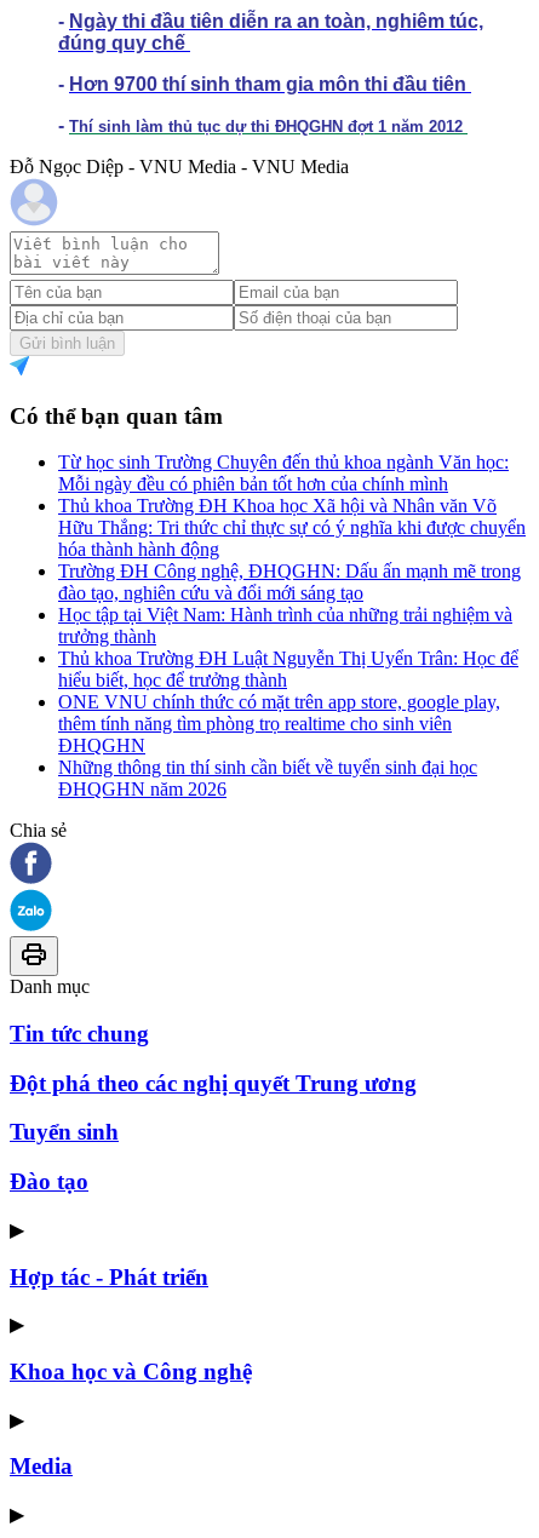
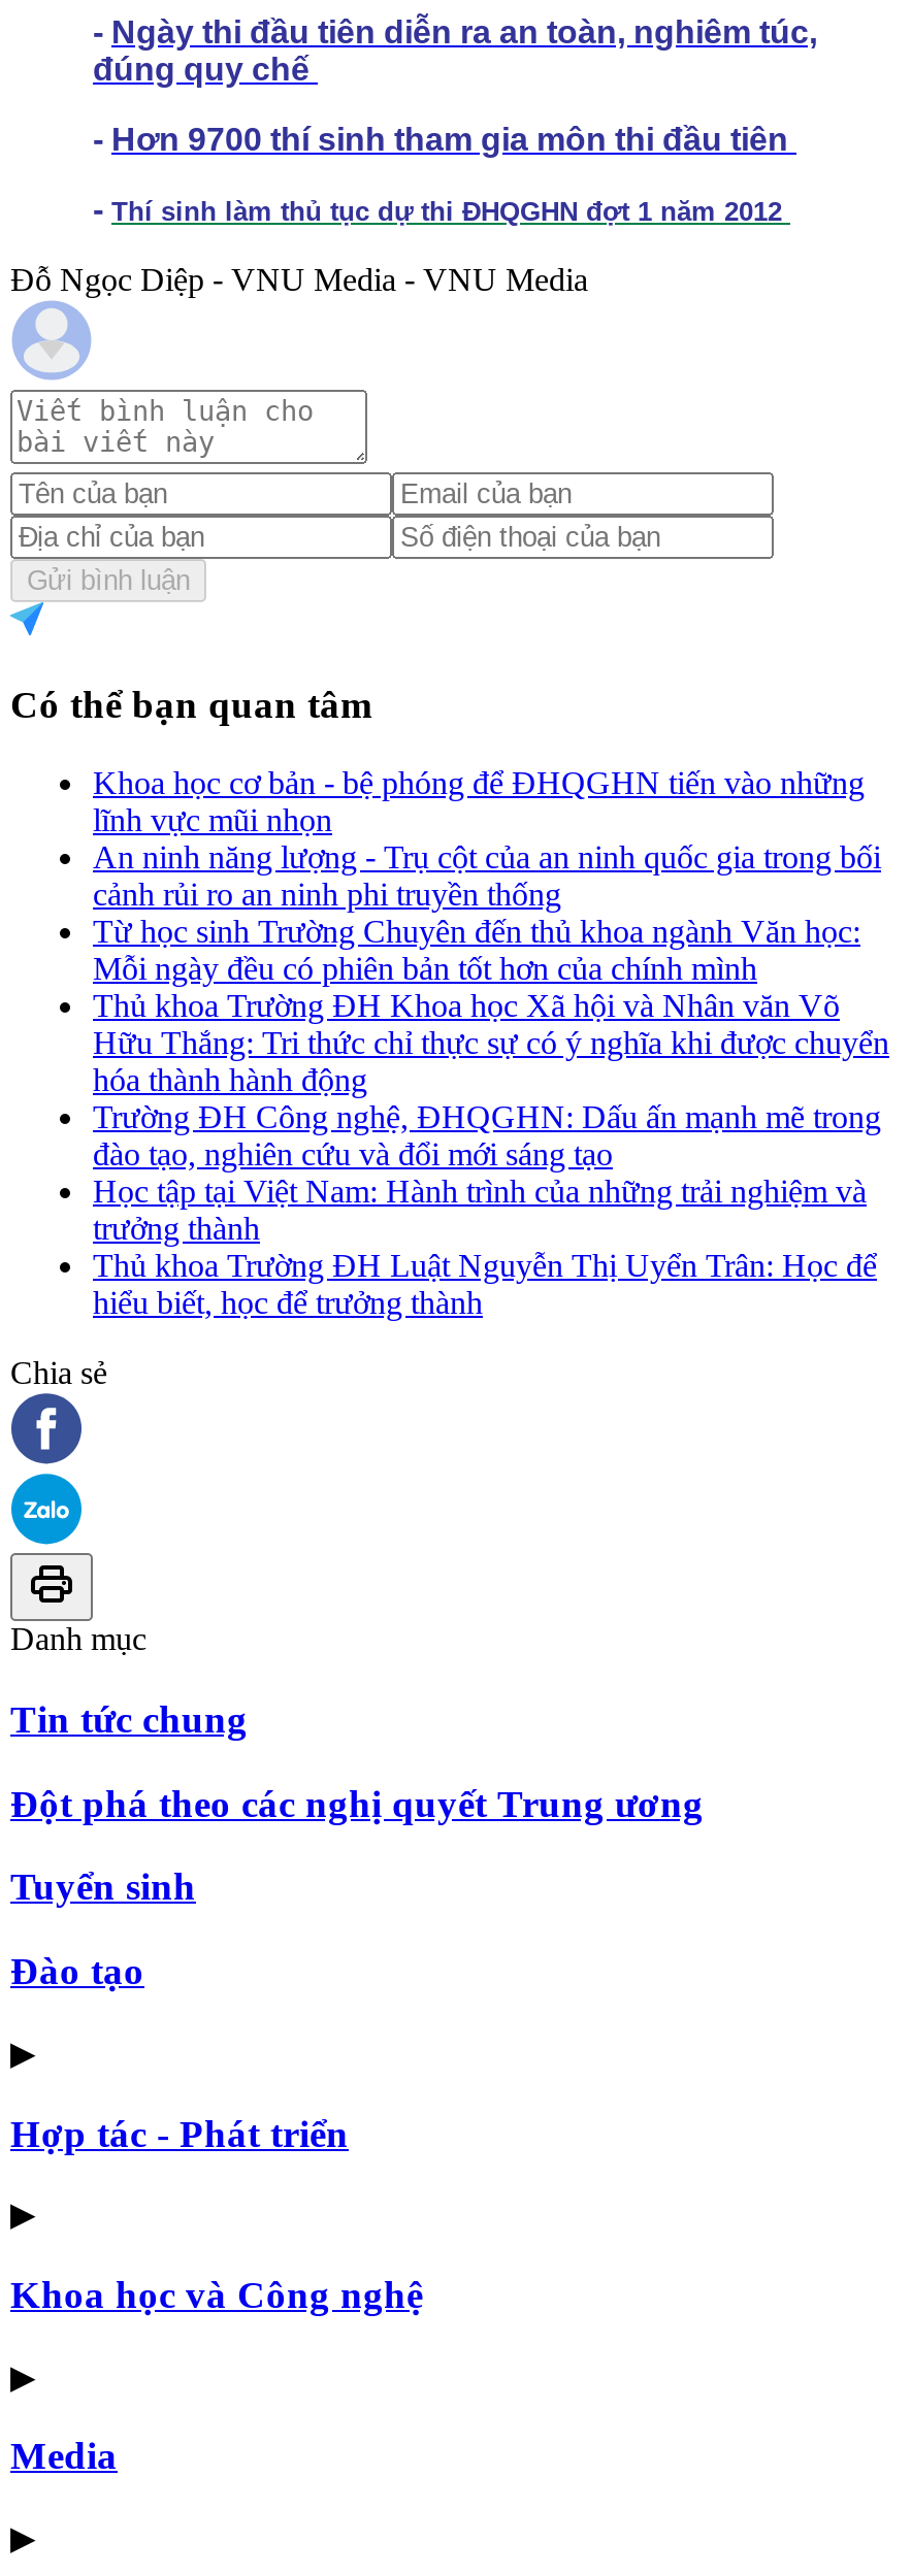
none -> [93,766,881,912] Khoa học cơ bản - bệ phóng để ĐHQGHN tiến vào những | lĩnh vực mũi nhọn | An ninh năng lượng - Trụ cột của an ninh quốc gia trong bối | cảnh rủi ro an ninh phi truyền thống
moved [58,452,526,691] -> [93,914,889,1320]: Từ học sinh Trường Chuyên đến thủ khoa ngành Văn học: | Mỗi ngày đều có phiên bản tốt hơn của chính mình | Thủ khoa Trường ĐH Khoa học Xã hội và Nhân văn Võ | ... | Thủ khoa Trường ĐH Luật Nguyễn Thị Uyển Trân: Học để | hiểu biết, học để trưởng thành
[58,692,500,800] ONE VNU chính thức có mặt trên app store, google play, | thêm tính năng tìm phòng trọ realtime cho sinh viên | ĐHQGHN | Những thông tin thí sinh cần biết về tuyển sinh đại học | ĐHQGHN năm 2026 -> none

